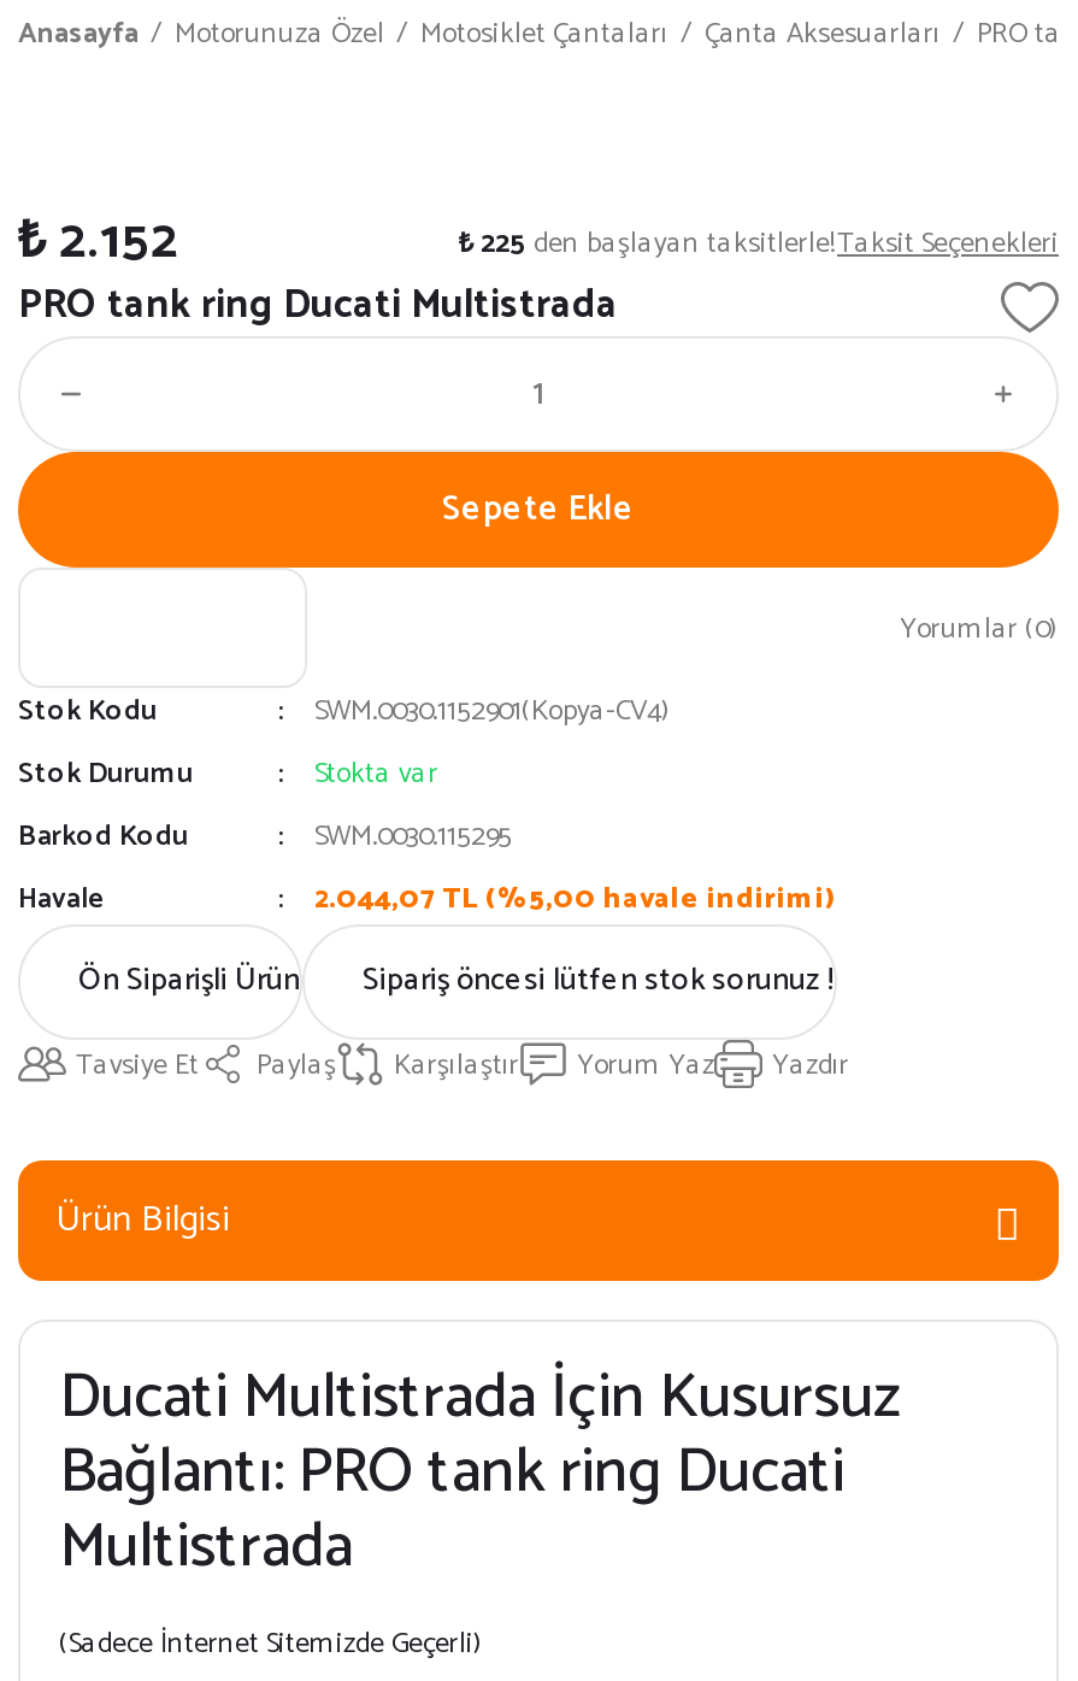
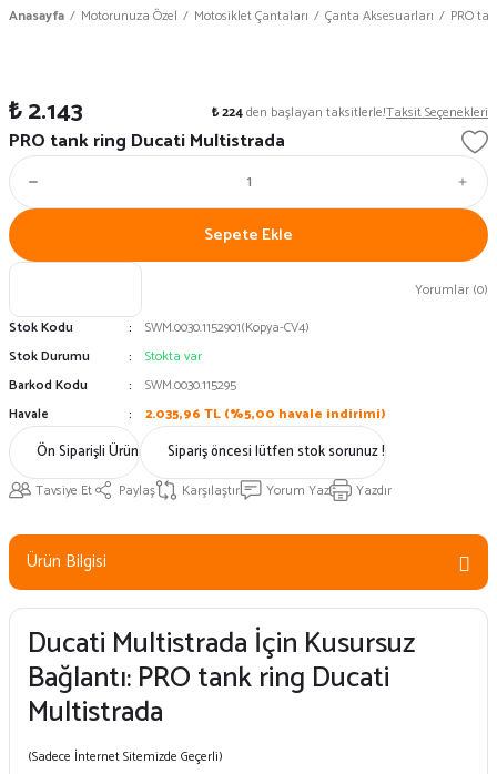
[18,196,179,286] ₺ 2.152 -> [9,91,83,132] ₺ 2.143
[459,219,1059,265] ₺ 225 den başlayan taksitlerle!Taksit Seçenekleri -> [212,101,488,123] ₺ 224 den başlayan taksitlerle!Taksit Seçenekleri
[314,876,837,922] 2.044,07 TL (%5,00 havale indirimi) -> [145,404,386,425] 2.035,96 TL (%5,00 havale indirimi)

